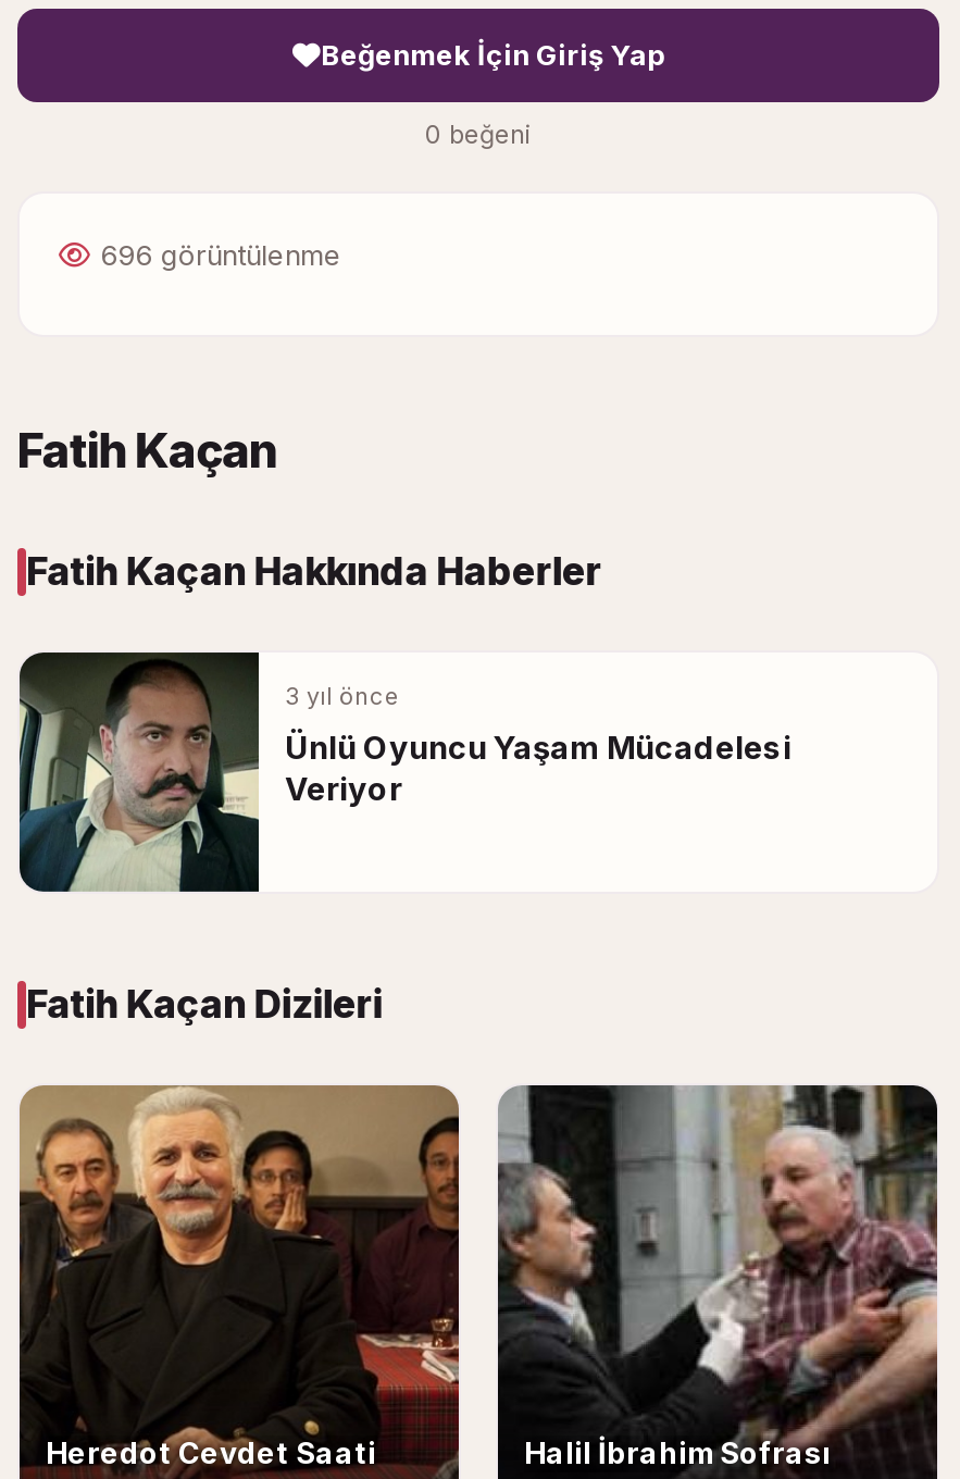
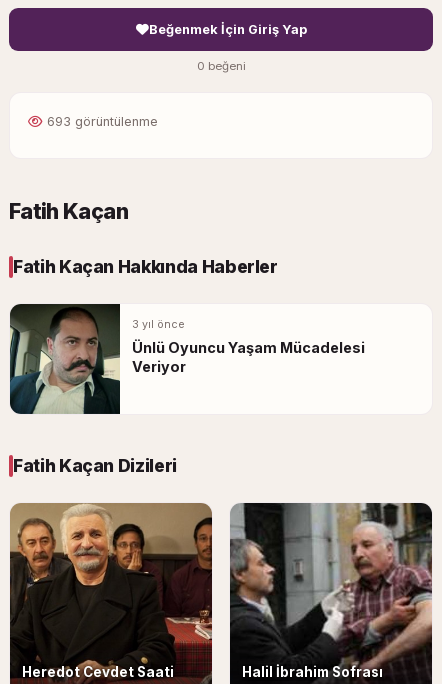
[100,239,341,272] 696 görüntülenme -> [47,114,158,129] 693 görüntülenme

